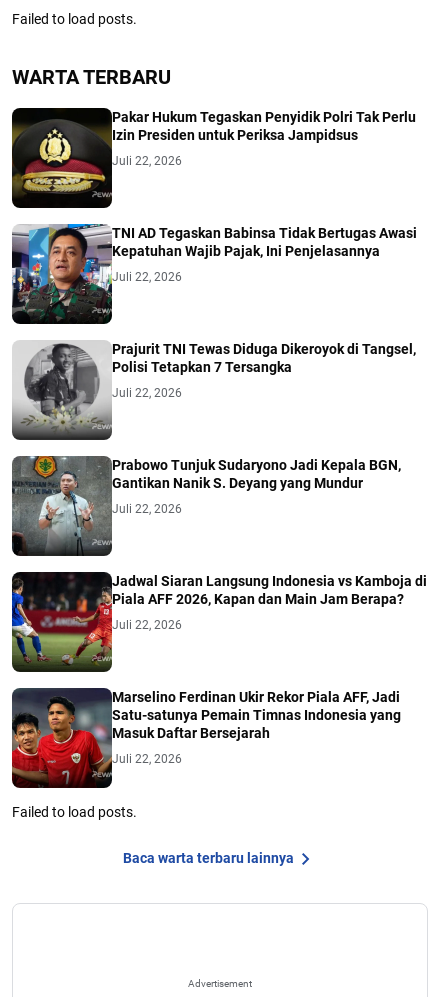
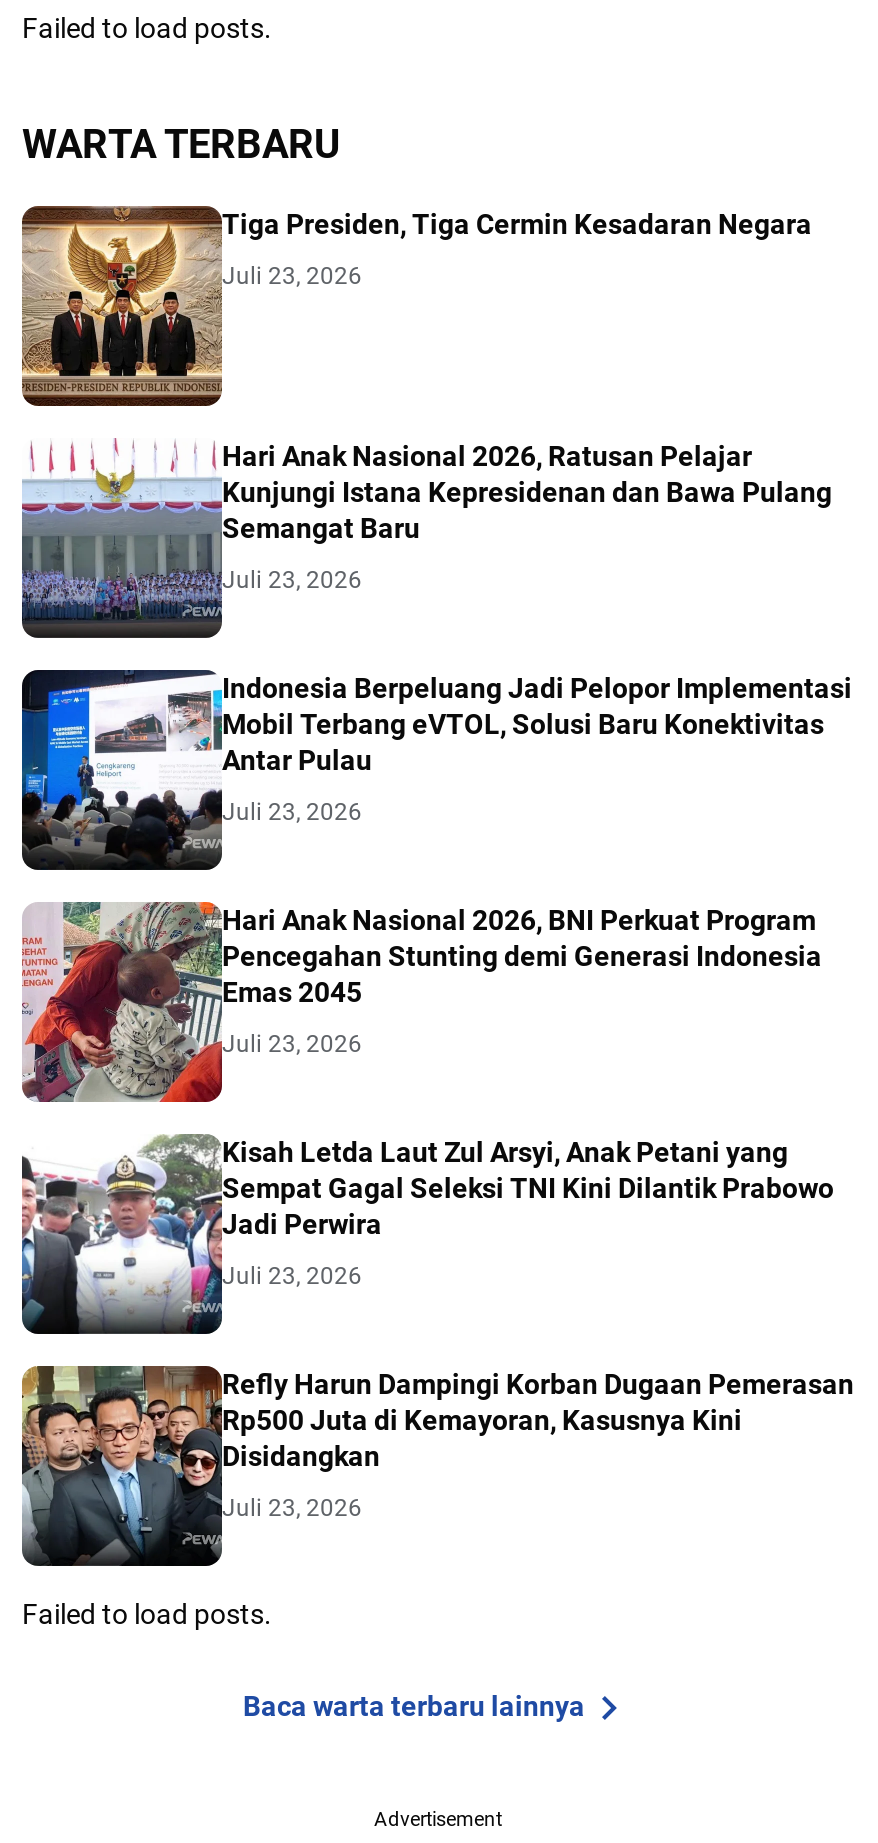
[11,107,416,208] [image] | Pakar Hukum Tegaskan Penyidik Polri Tak Perlu | Izin Presiden untuk Periksa Jampidsus -> [20,204,812,406] [image] | Tiga Presiden, Tiga Cermin Kesadaran Negara
[112,154,182,168] Juli 22, 2026 -> [222,262,362,290] Juli 23, 2026
[11,223,417,322] [image] | TNI AD Tegaskan Babinsa Tidak Bertugas Awasi | Kepatuhan Wajib Pajak, Ini Penjelasannya -> [20,438,832,636] [image] | Hari Anak Nasional 2026, Ratusan Pelajar | Kunjungi Istana Kepresidenan dan Bawa Pulang | Semangat Baru
[112,270,182,284] Juli 22, 2026 -> [222,566,362,594] Juli 23, 2026
[12,340,416,441] [image] | Prajurit TNI Tewas Diduga Dikeroyok di Tangsel, | Polisi Tetapkan 7 Tersangka -> [20,668,852,872] [image] | Indonesia Berpeluang Jadi Pelopor Implementasi | Mobil Terbang eVTOL, Solusi Baru Konektivitas | Antar Pulau
[112,386,182,400] Juli 22, 2026 -> [222,798,362,826] Juli 23, 2026
[11,455,401,557] [image] | Prabowo Tunjuk Sudaryono Jadi Kepala BGN, | Gantikan Nanik S. Deyang yang Mundur -> [20,900,822,1104] [image] | Hari Anak Nasional 2026, BNI Perkuat Program | Pencegahan Stunting demi Generasi Indonesia | Emas 2045
[112,502,182,516] Juli 22, 2026 -> [222,1030,362,1058] Juli 23, 2026
[11,571,427,673] [image] | Jadwal Siaran Langsung Indonesia vs Kamboja di | Piala AFF 2026, Kapan dan Main Jam Berapa? -> [20,1134,834,1336] [image] | Kisah Letda Laut Zul Arsyi, Anak Petani yang | Sempat Gagal Seleksi TNI Kini Dilantik Prabowo | Jadi Perwira
[112,618,182,632] Juli 22, 2026 -> [222,1262,362,1290] Juli 23, 2026
[11,687,401,789] [image] | Marselino Ferdinan Ukir Rekor Piala AFF, Jadi | Satu-satunya Pemain Timnas Indonesia yang | Masuk Daftar Bersejarah -> [20,1364,854,1568] [image] | Refly Harun Dampingi Korban Dugaan Pemerasan | Rp500 Juta di Kemayoran, Kasusnya Kini | Disidangkan
[112,752,182,766] Juli 22, 2026 -> [222,1494,362,1522] Juli 23, 2026

